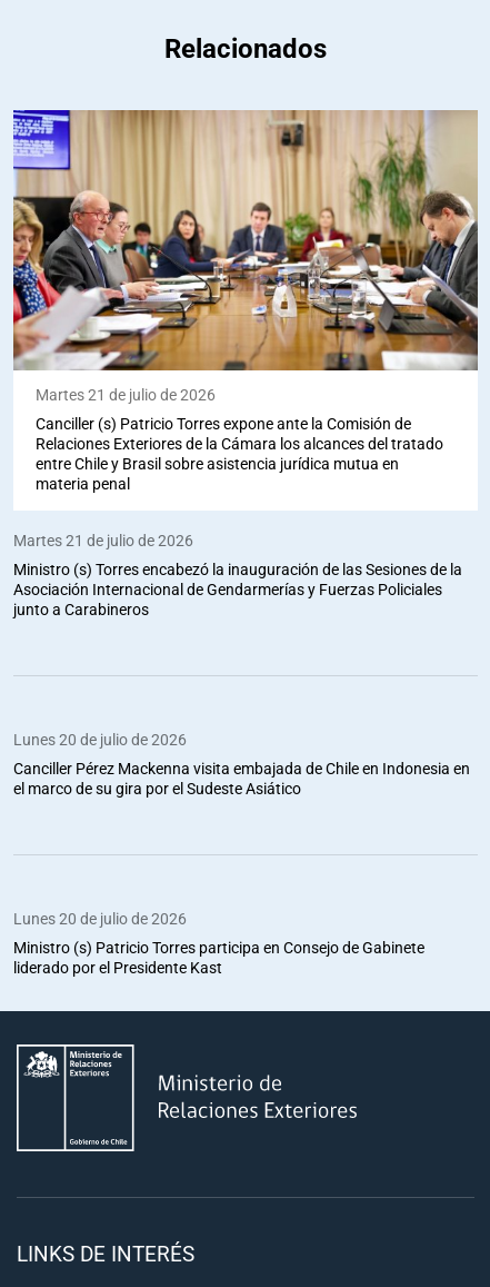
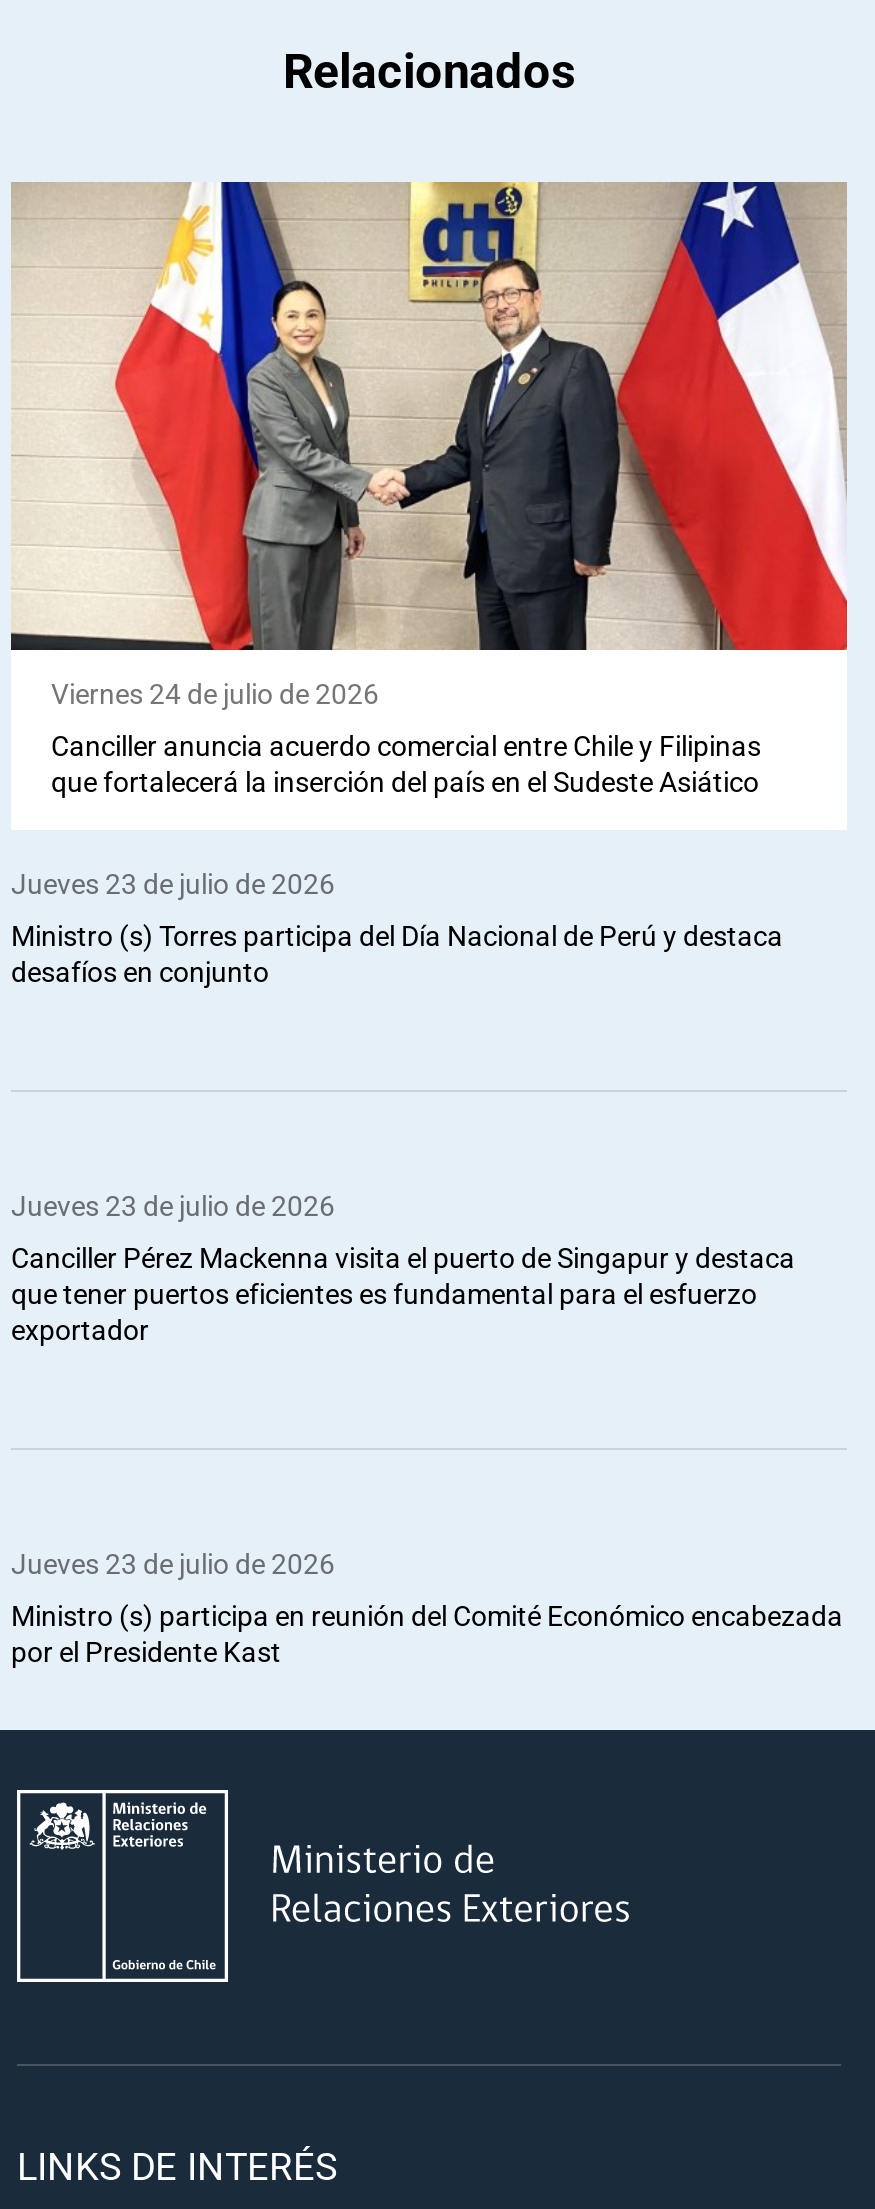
[12,109,479,494] [image] | Martes 21 de julio de 2026 | Canciller (s) Patricio Torres expone ante la Comisión de | Relaciones Exteriores de la Cámara los alcances del tratado | entre Chile y Brasil sobre asistencia jurídica mutua en | materia penal -> [11,180,849,800] [image] | Viernes 24 de julio de 2026 | Canciller anuncia acuerdo comercial entre Chile y Filipinas | que fortalecerá la inserción del país en el Sudeste Asiático
[13,530,462,620] Martes 21 de julio de 2026 | Ministro (s) Torres encabezó la inauguración de las Sesiones de la | Asociación Internacional de Gendarmerías y Fuerzas Policiales | junto a Carabineros -> [11,864,783,990] Jueves 23 de julio de 2026 | Ministro (s) Torres participa del Día Nacional de Perú y destaca | desafíos en conjunto
[13,729,470,799] Lunes 20 de julio de 2026 | Canciller Pérez Mackenna visita embajada de Chile en Indonesia en | el marco de su gira por el Sudeste Asiático -> [11,1186,795,1348] Jueves 23 de julio de 2026 | Canciller Pérez Mackenna visita el puerto de Singapur y destaca | que tener puertos eficientes es fundamental para el esfuerzo | exportador
[13,908,424,978] Lunes 20 de julio de 2026 | Ministro (s) Patricio Torres participa en Consejo de Gabinete | liderado por el Presidente Kast -> [11,1544,843,1670] Jueves 23 de julio de 2026 | Ministro (s) participa en reunión del Comité Económico encabezada | por el Presidente Kast

